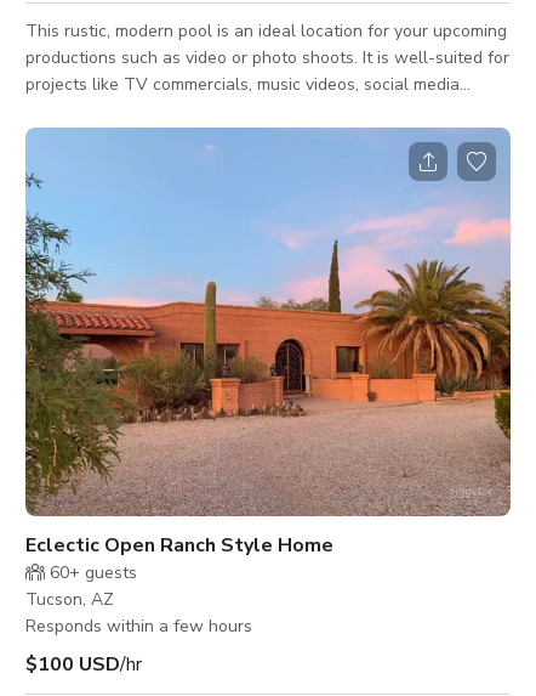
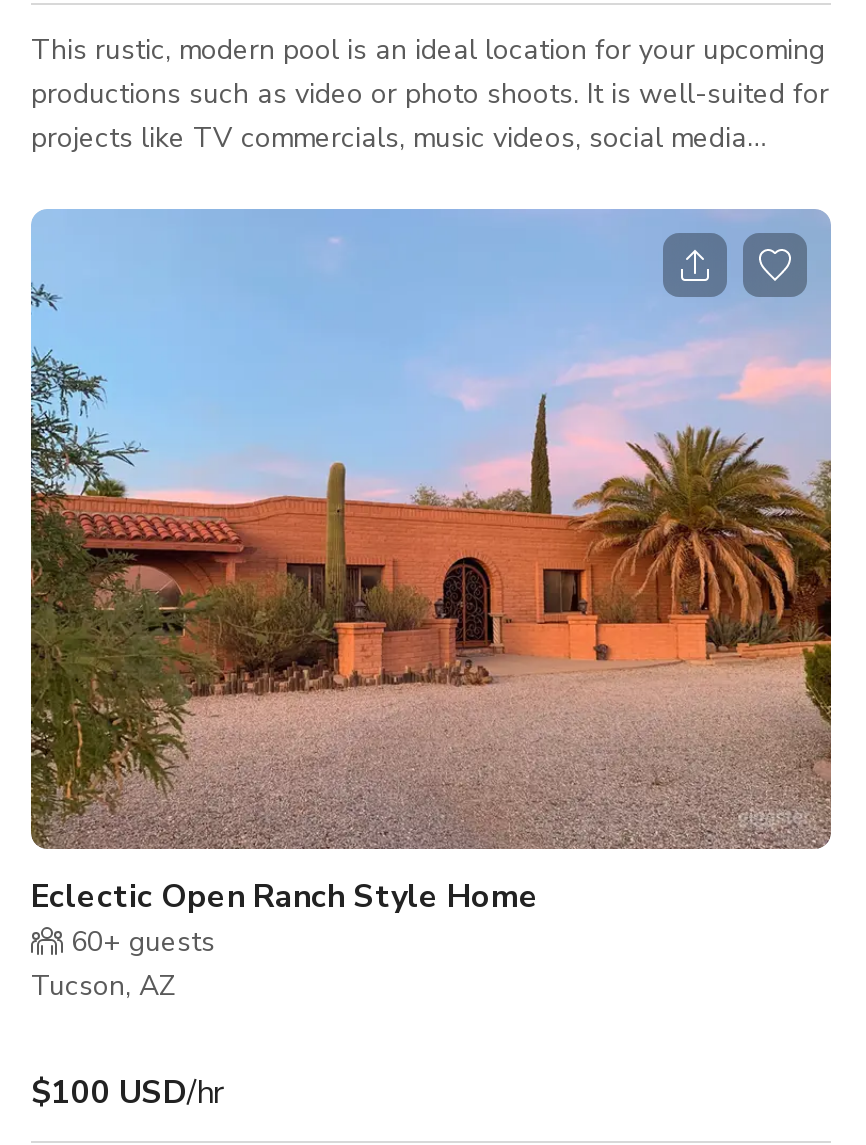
[25,614,252,637] Responds within a few hours -> none

